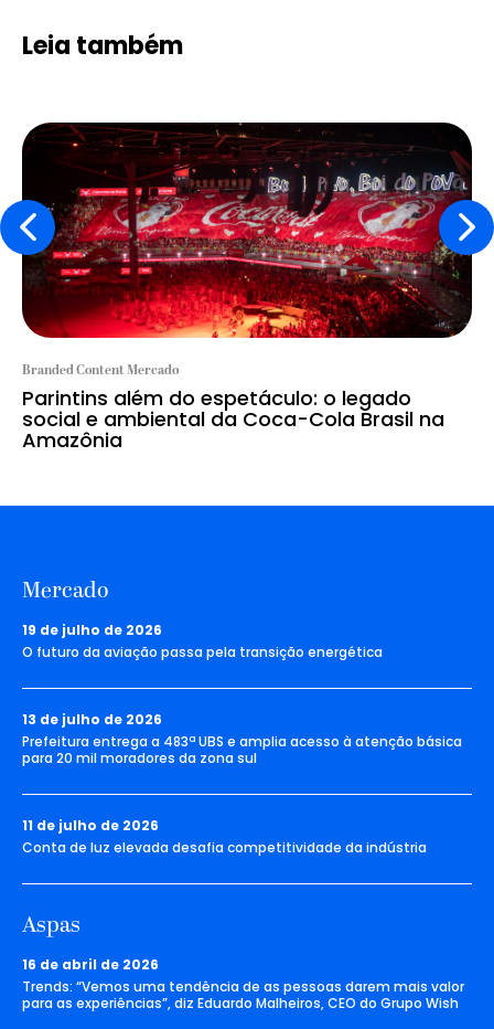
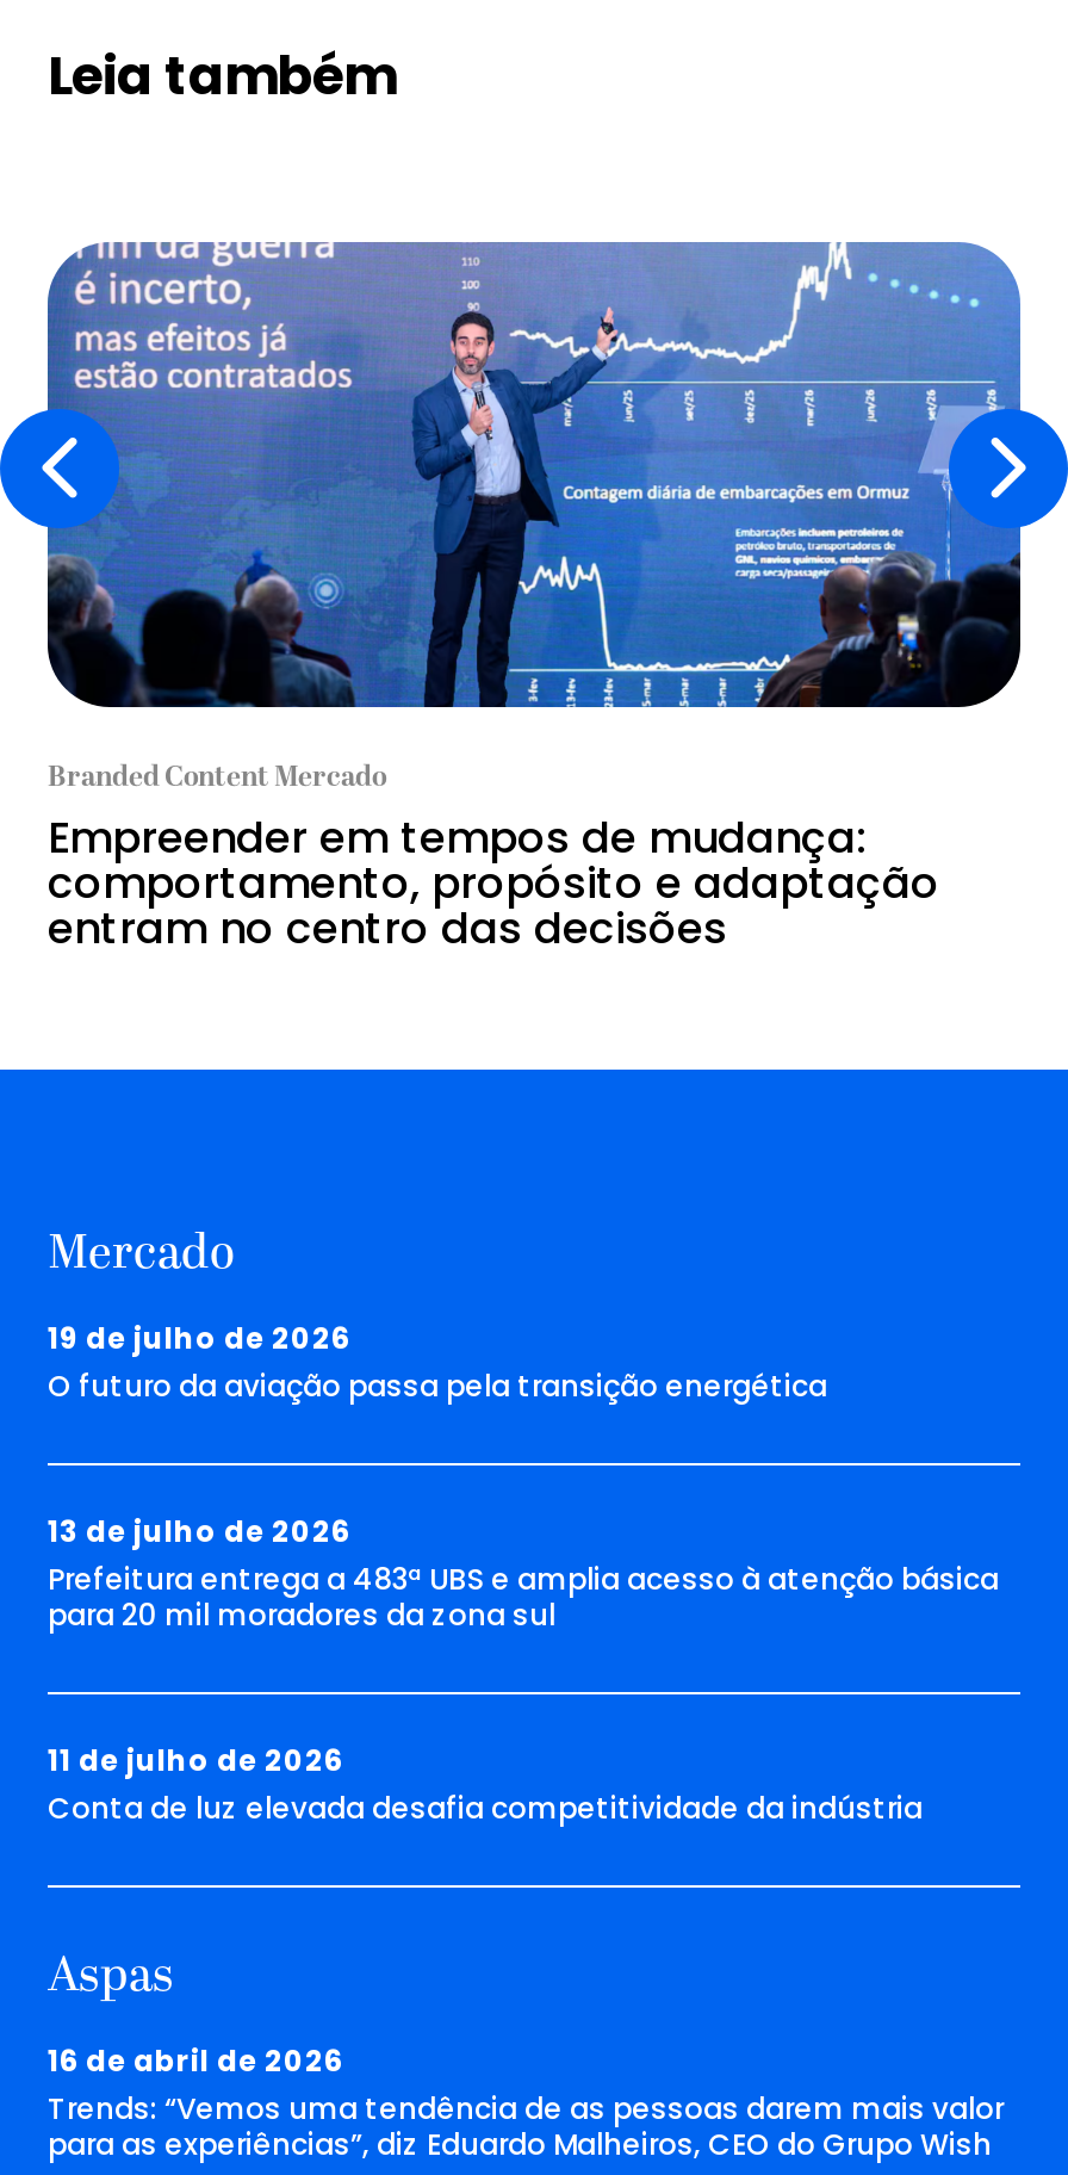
[21,121,473,339] [image] -> [45,240,1023,709] [image]
[22,384,444,454] Parintins além do espetáculo: o legado | social e ambiental da Coca-Cola Brasil na | Amazônia -> [48,808,939,958] Empreender em tempos de mudança: | comportamento, propósito e adaptação | entram no centro das decisões

